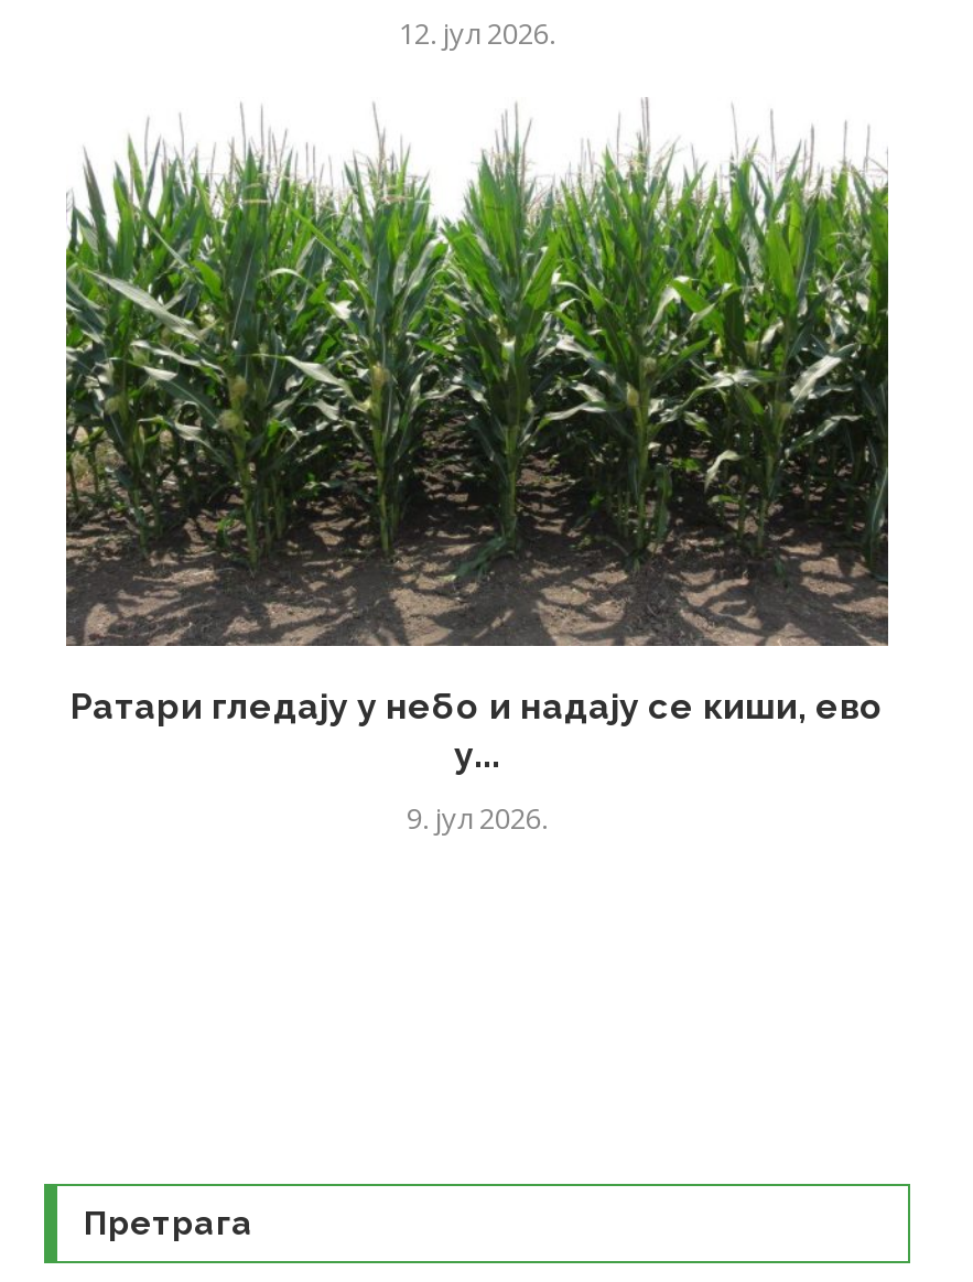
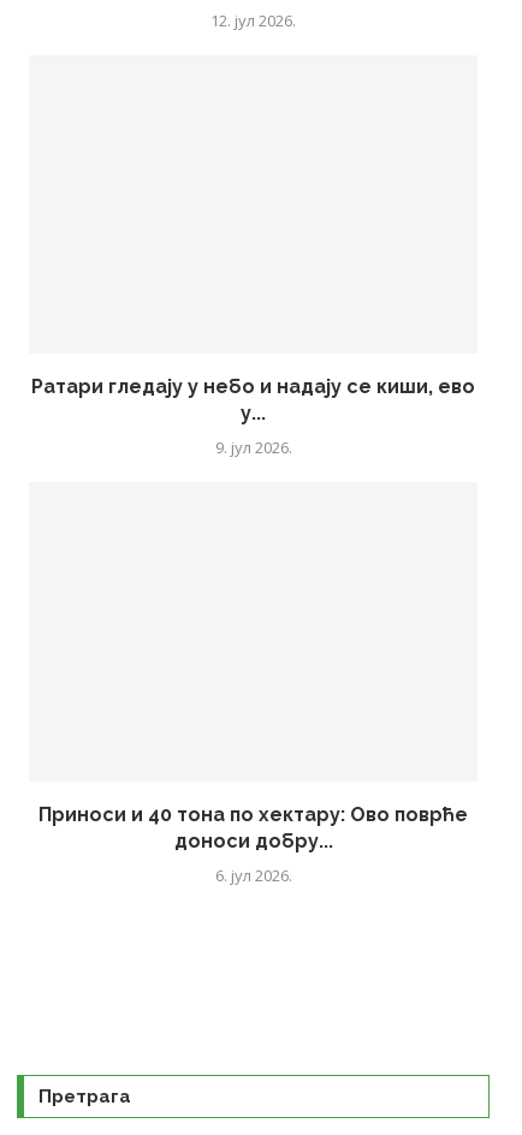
[64,100,890,647] [image] -> none
none -> [38,803,468,886] Приноси и 40 тона по хектару: Ово поврће | доноси добру... | 6. јул 2026.

